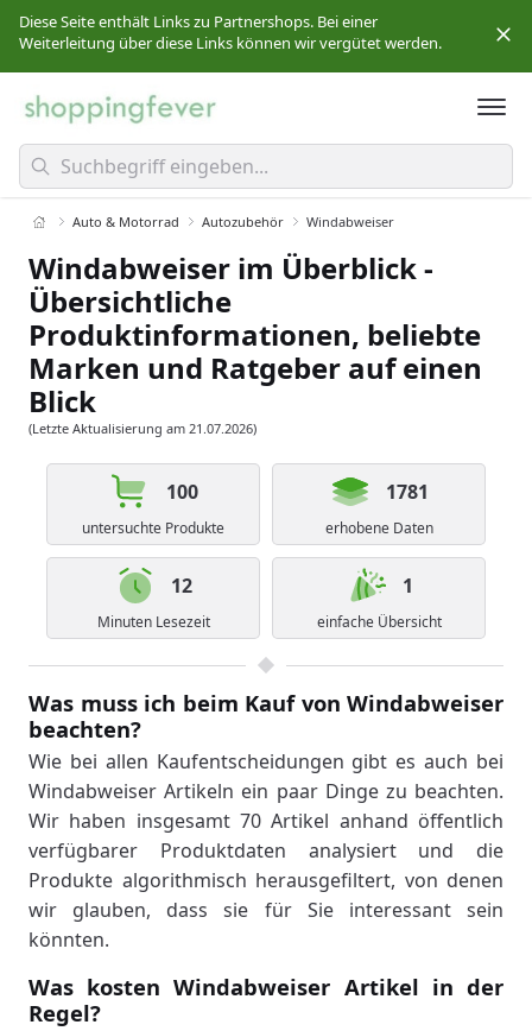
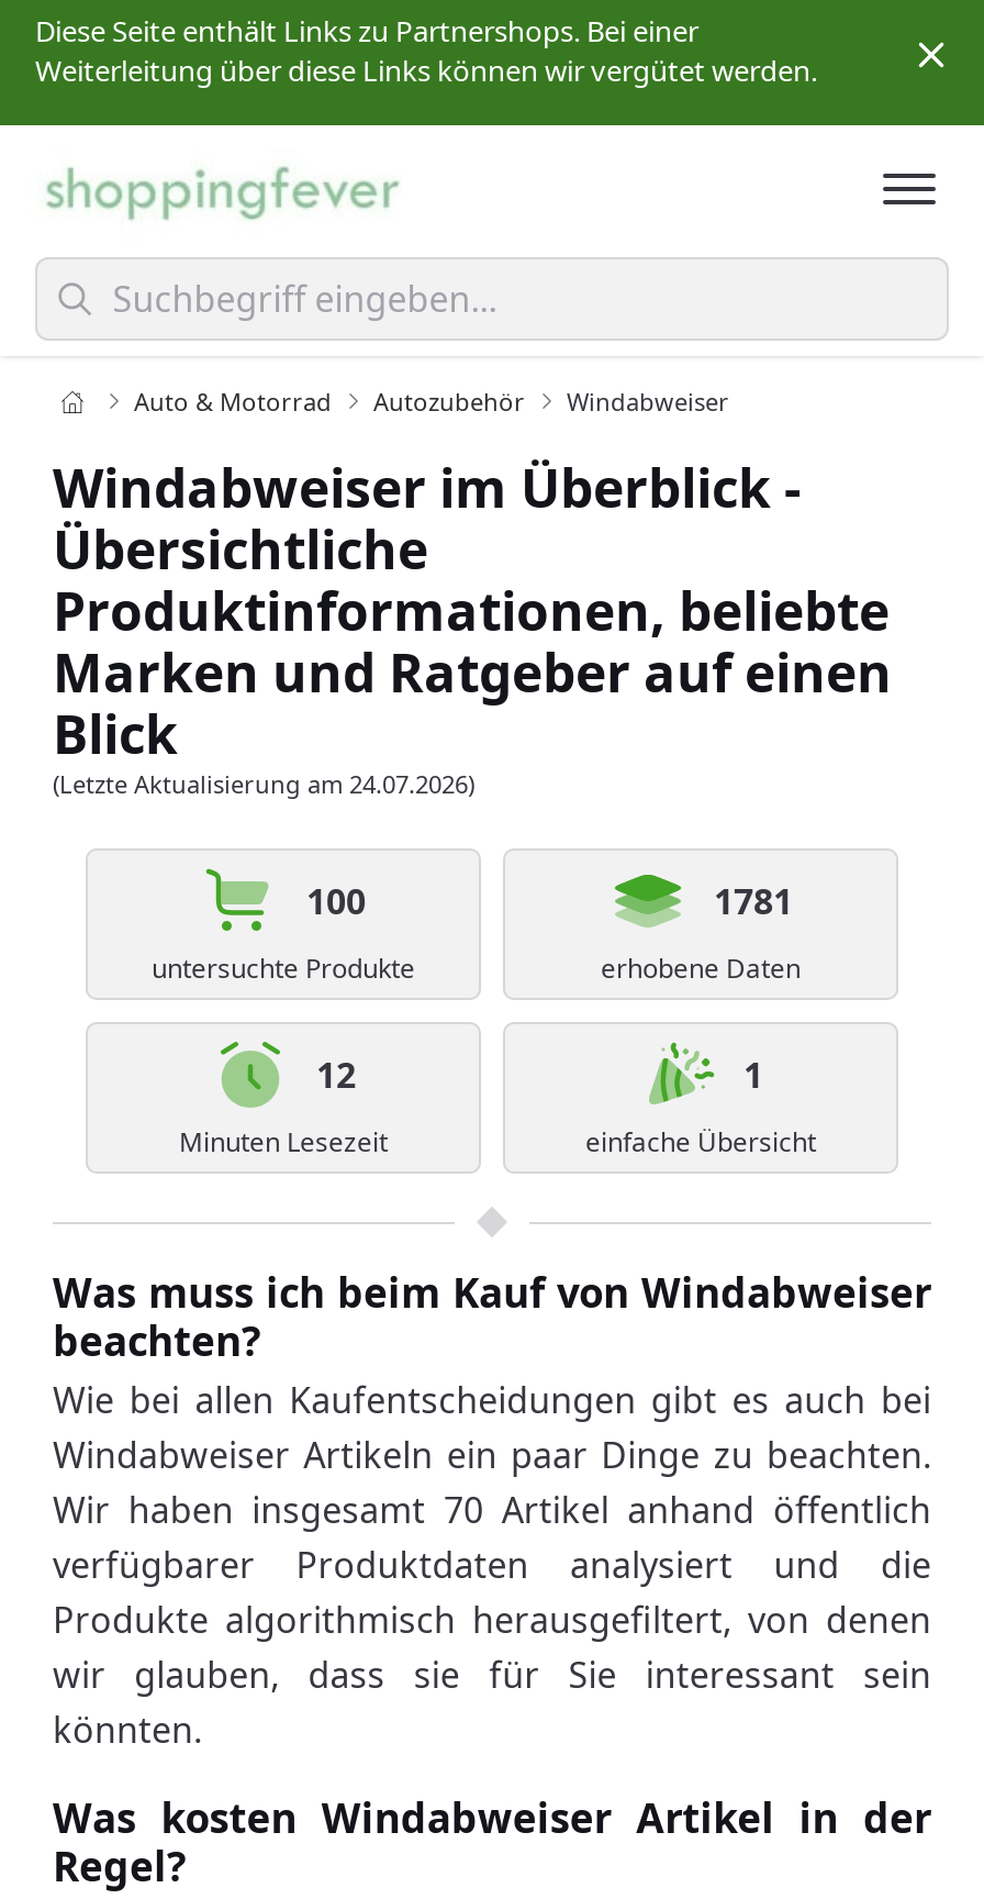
[28,419,256,437] (Letzte Aktualisierung am 21.07.2026) -> [53,767,474,800] (Letzte Aktualisierung am 24.07.2026)

